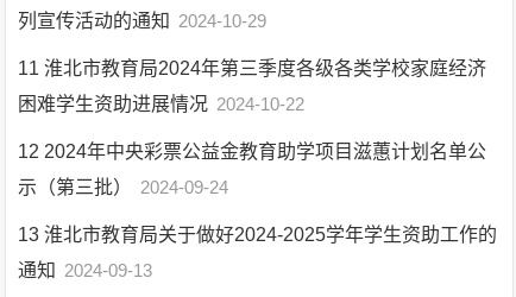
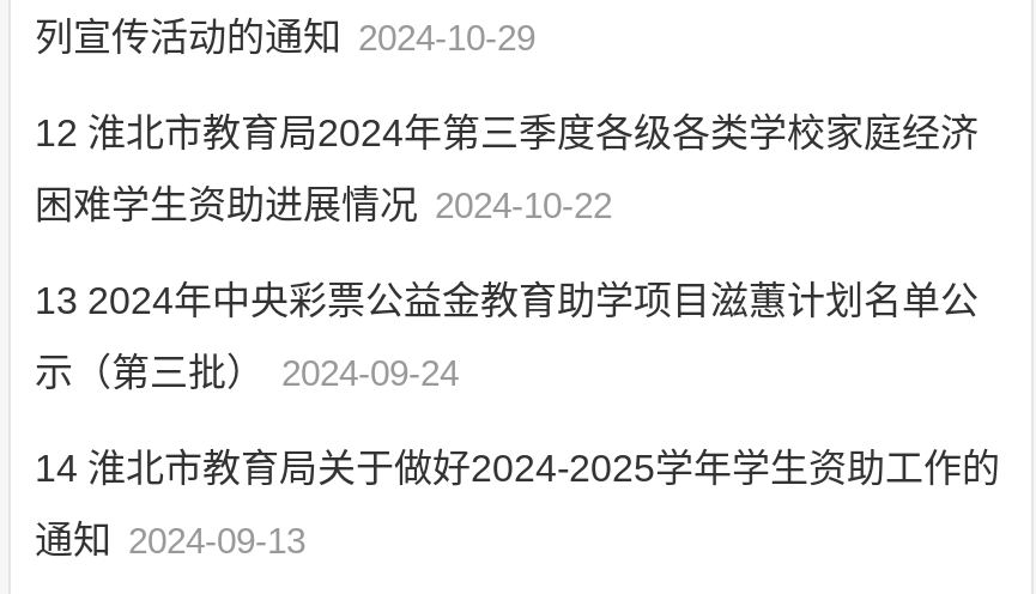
[18,59,486,79] 11 淮北市教育局2024年第三季度各级各类学校家庭经济 -> [35,114,979,154] 12 淮北市教育局2024年第三季度各级各类学校家庭经济
[18,142,486,162] 12 2024年中央彩票公益金教育助学项目滋蕙计划名单公 -> [35,281,979,322] 13 2024年中央彩票公益金教育助学项目滋蕙计划名单公
[18,225,497,245] 13 淮北市教育局关于做好2024-2025学年学生资助工作的 -> [35,449,1000,490] 14 淮北市教育局关于做好2024-2025学年学生资助工作的

